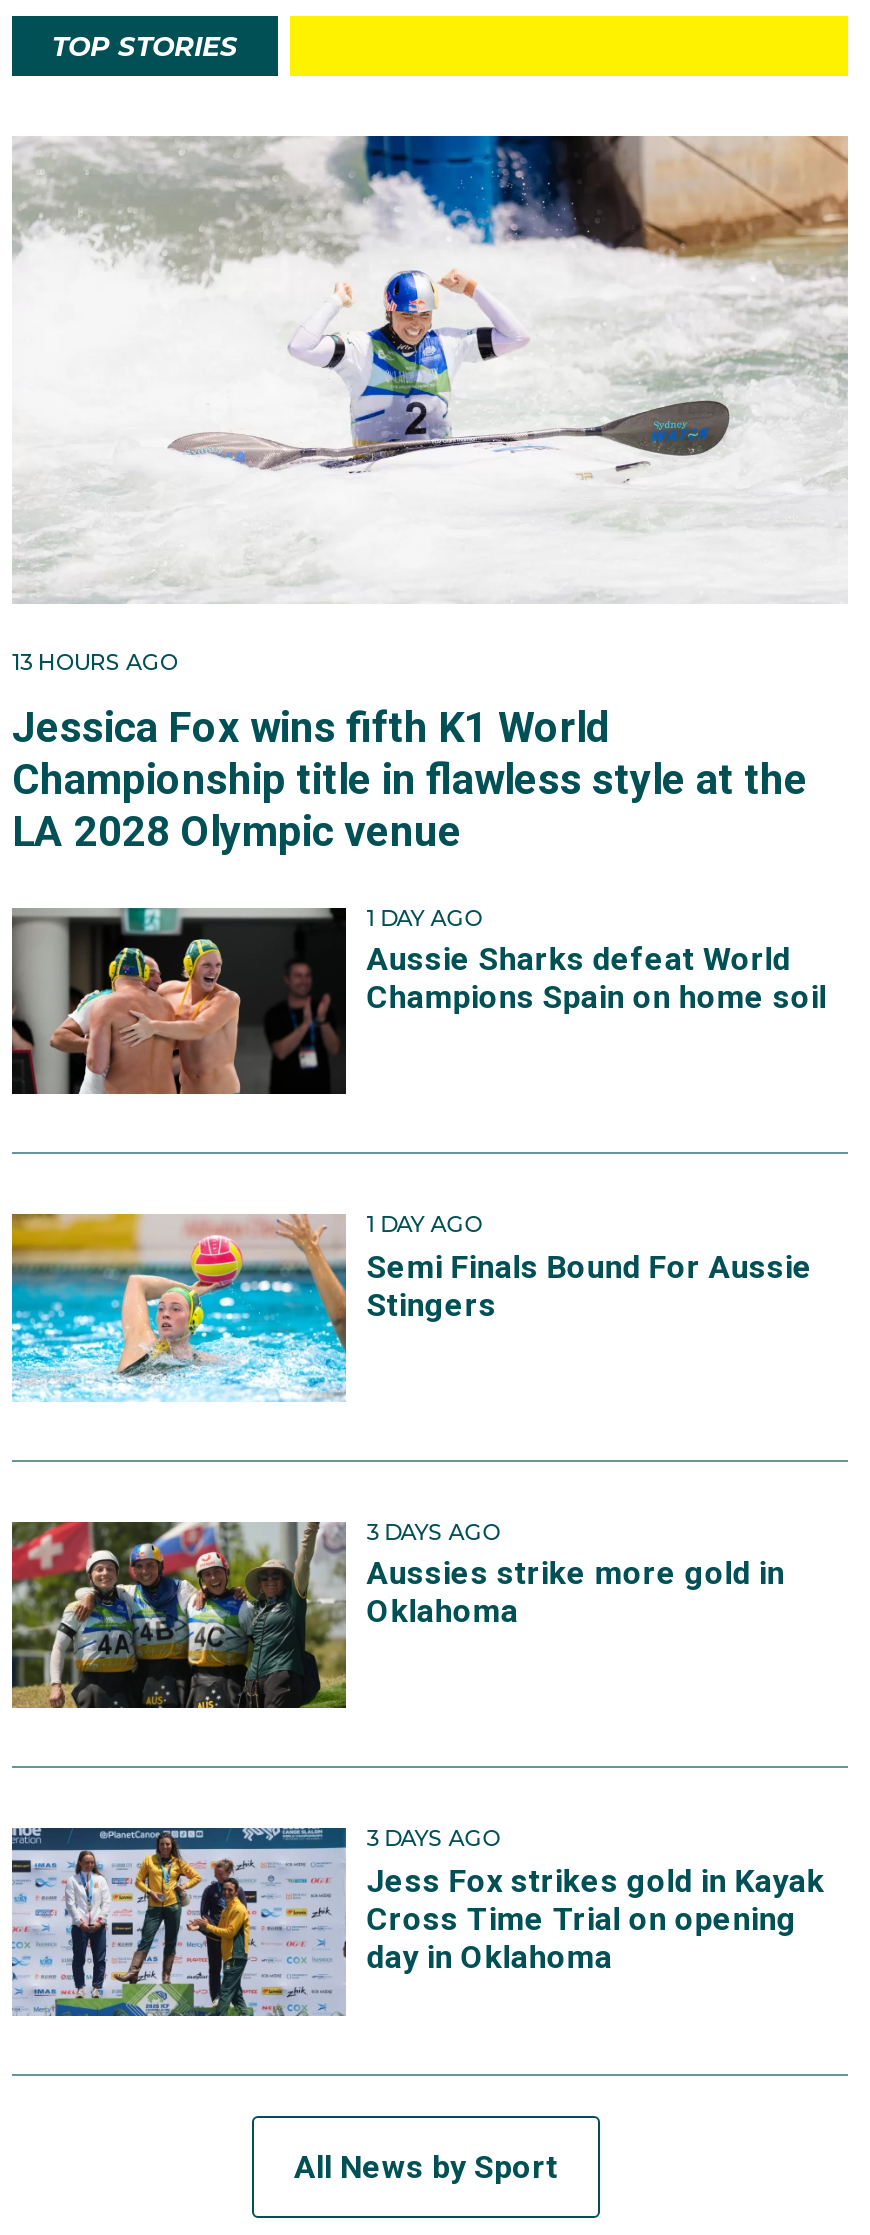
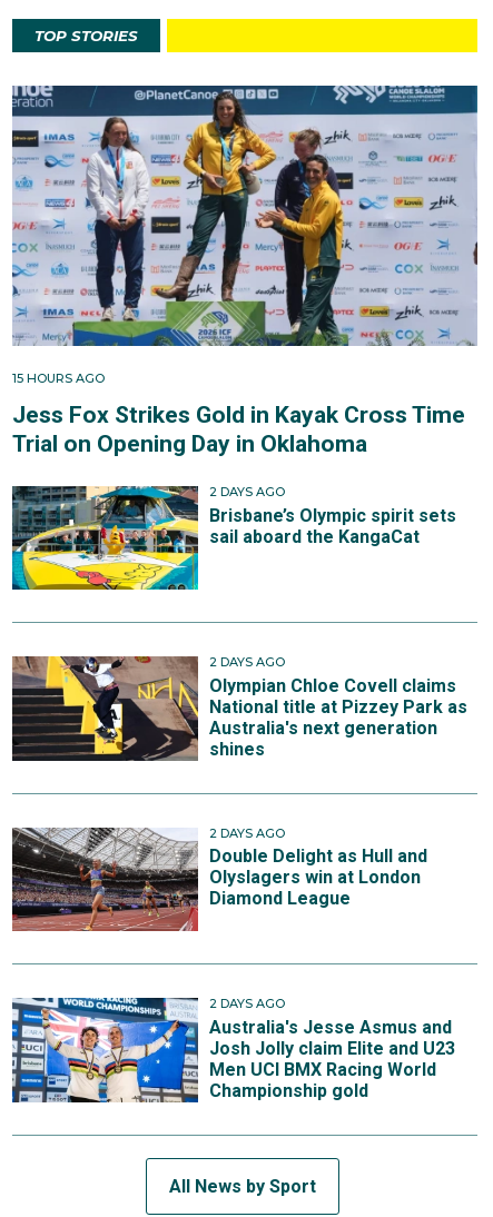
[12,134,850,676] [image] | 13 HOURS AGO -> [12,85,479,386] [image] | 15 HOURS AGO
[12,704,808,856] Jessica Fox wins fifth K1 World | Championship title in flawless style at the | LA 2028 Olympic venue -> [12,402,465,457] Jess Fox Strikes Gold in Kayak Cross Time | Trial on Opening Day in Oklahoma
[10,904,826,1096] [image] | 1 DAY AGO | Aussie Sharks defeat World | Champions Spain on home soil -> [11,484,456,591] [image] | 2 DAYS AGO | Brisbane’s Olympic spirit sets | sail aboard the KangaCat
[10,1211,812,1402] [image] | 1 DAY AGO | Semi Finals Bound For Aussie | Stingers -> [11,655,468,762] [image] | 2 DAYS AGO | Olympian Chloe Covell claims | National title at Pizzey Park as | Australia's next generation | shines
[10,1518,784,1708] [image] | 3 DAYS AGO | Aussies strike more gold in | Oklahoma -> [11,825,428,931] [image] | 2 DAYS AGO | Double Delight as Hull and | Olyslagers win at London | Diamond League
[12,1824,824,2018] [image] | 3 DAYS AGO | Jess Fox strikes gold in Kayak | Cross Time Trial on opening | day in Oklahoma -> [12,996,455,1104] [image] | 2 DAYS AGO | Australia's Jesse Asmus and | Josh Jolly claim Elite and U23 | Men UCI BMX Racing World | Championship gold

